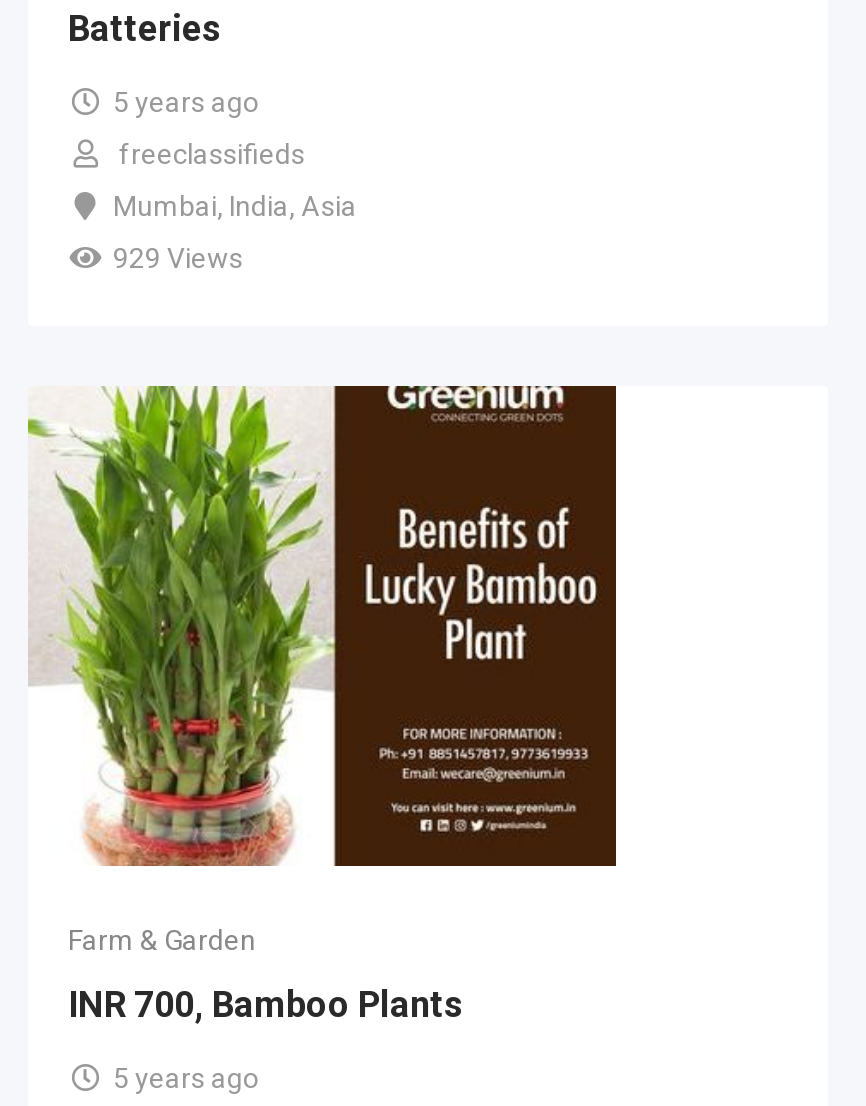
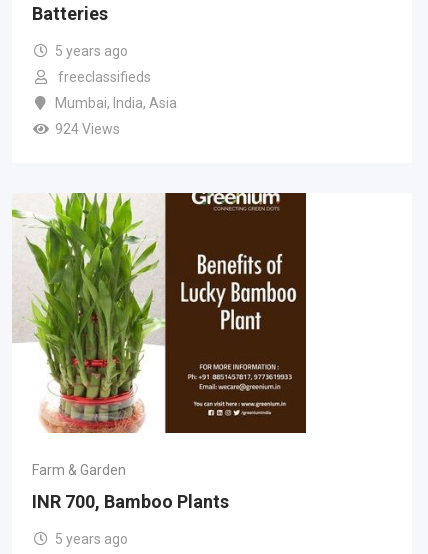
[113,242,243,274] 929 Views -> [54,121,119,137] 924 Views

